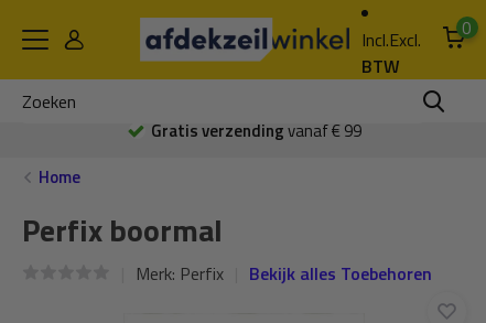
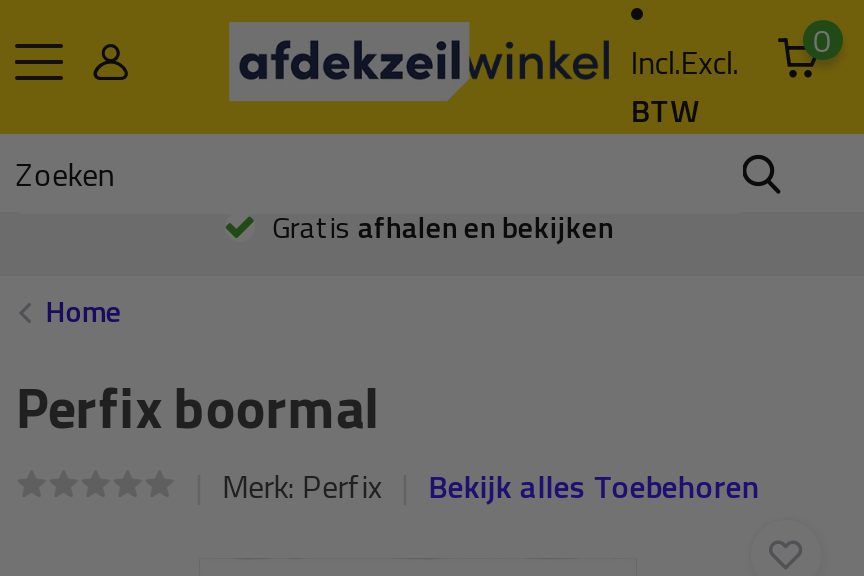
[151,117,361,143] Gratis verzending vanaf € 99 -> [266,203,614,249] Gratis afhalen en bekijken

